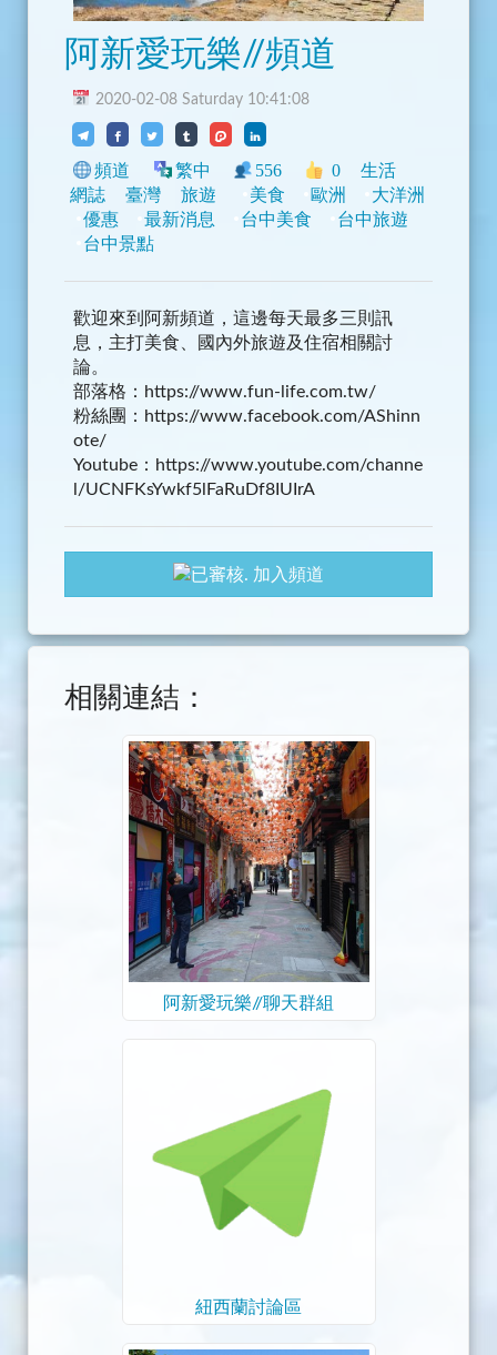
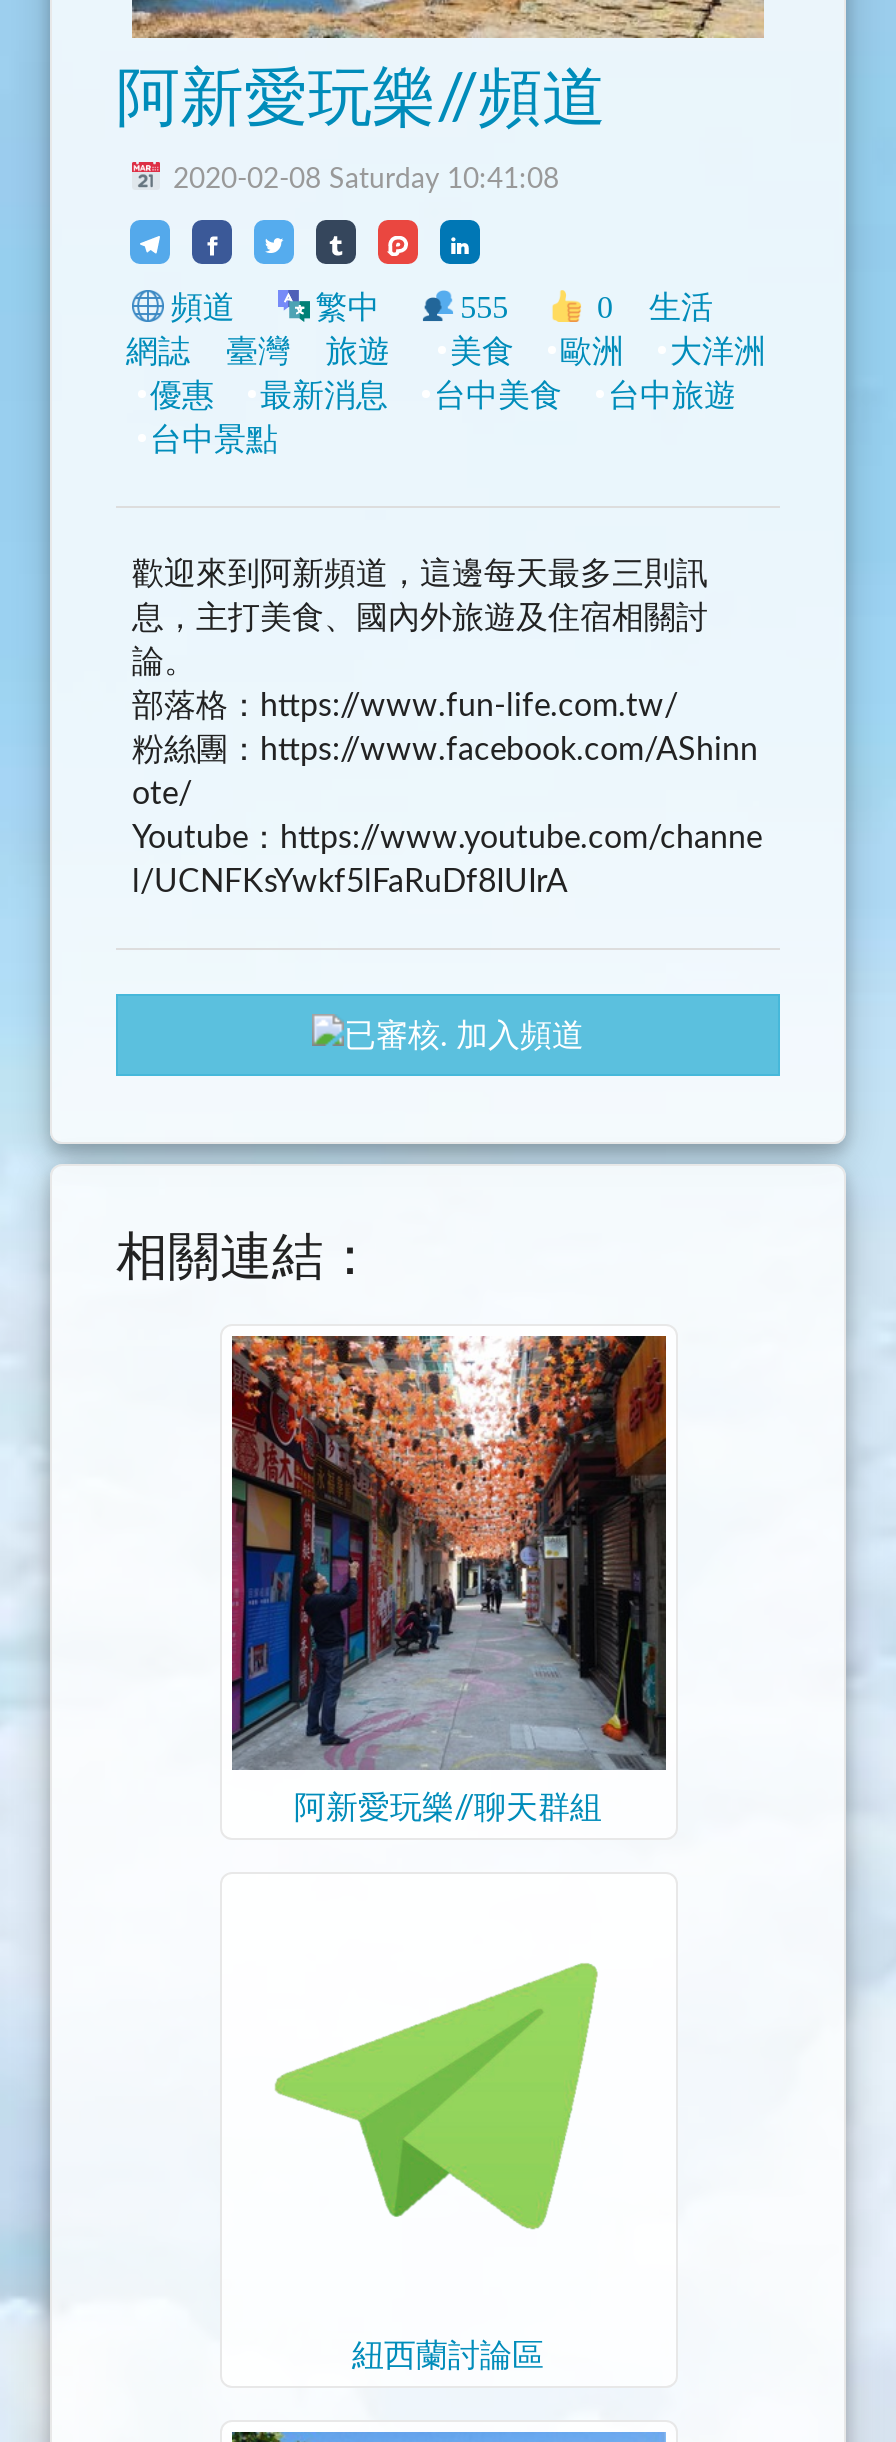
[255,161,282,180] 556 -> [460,291,508,325] 555

